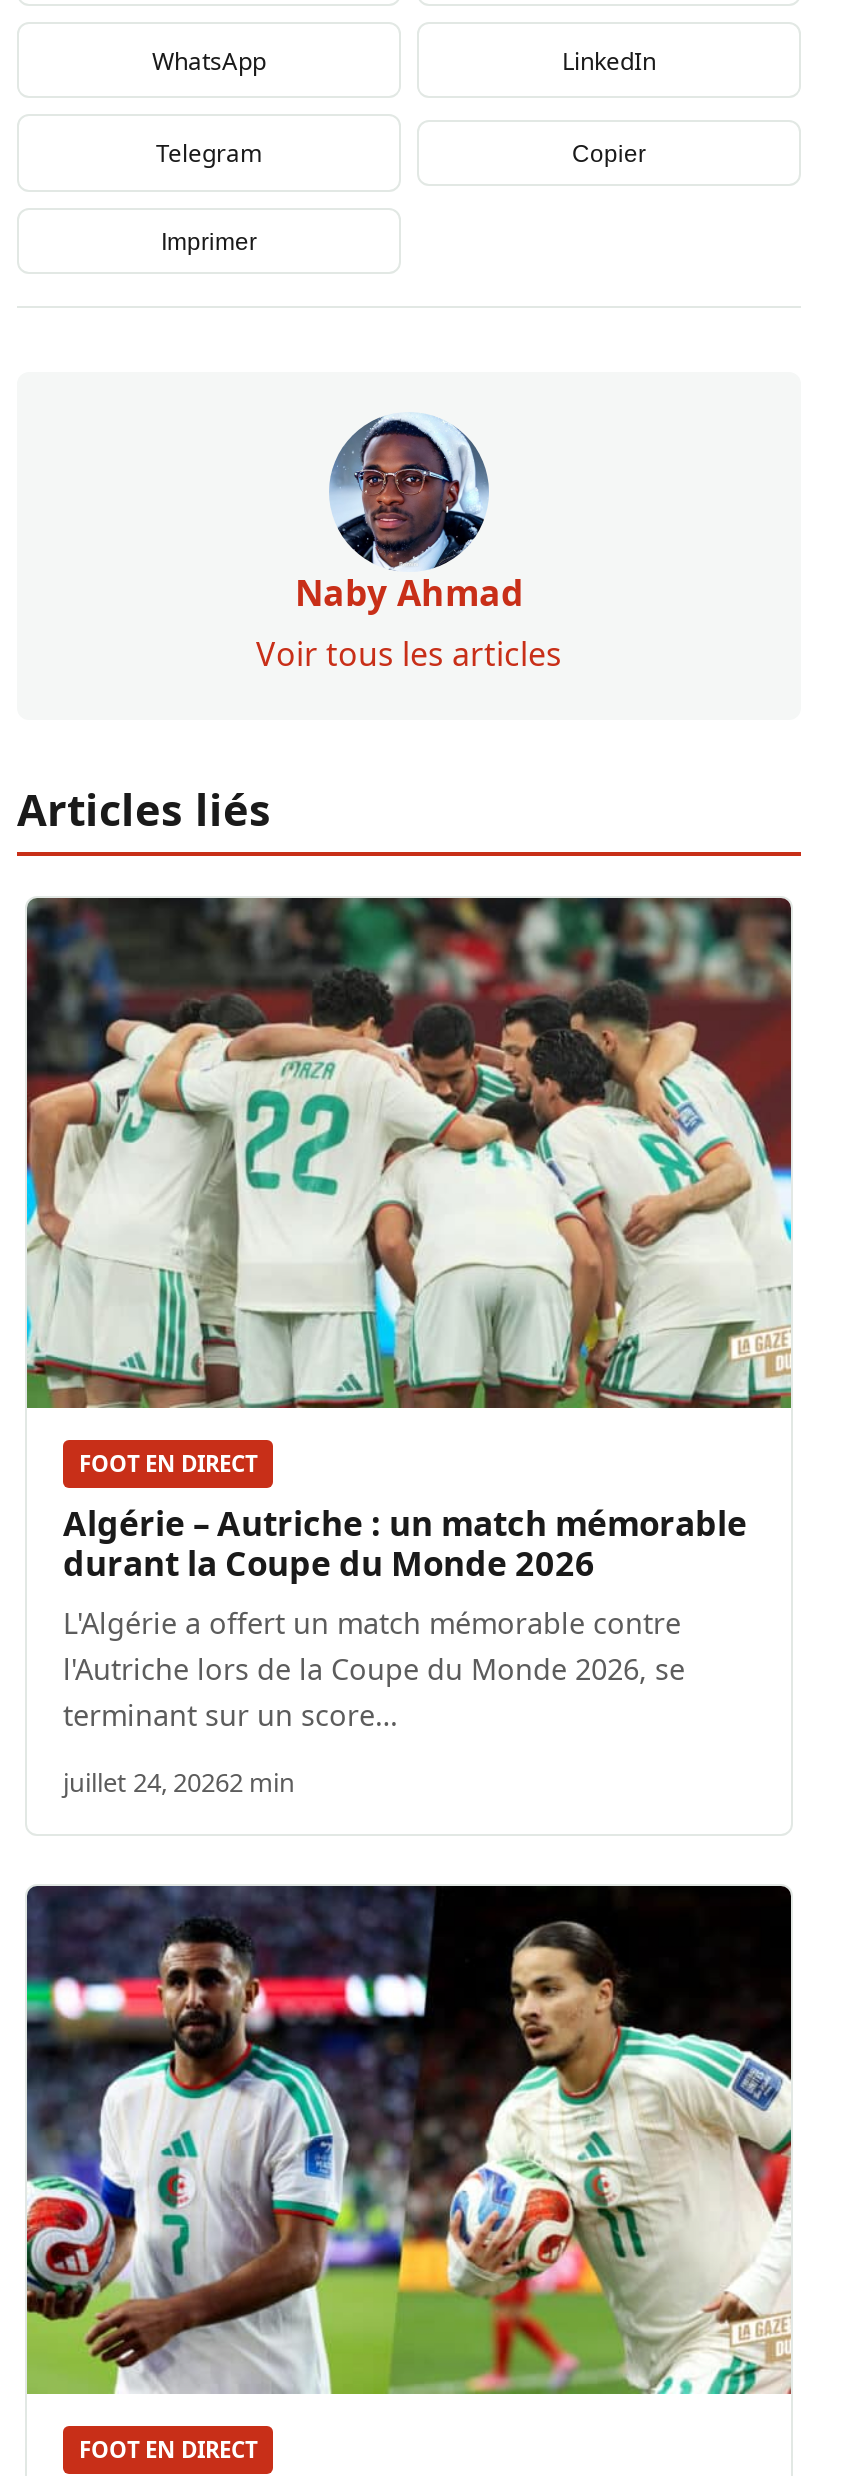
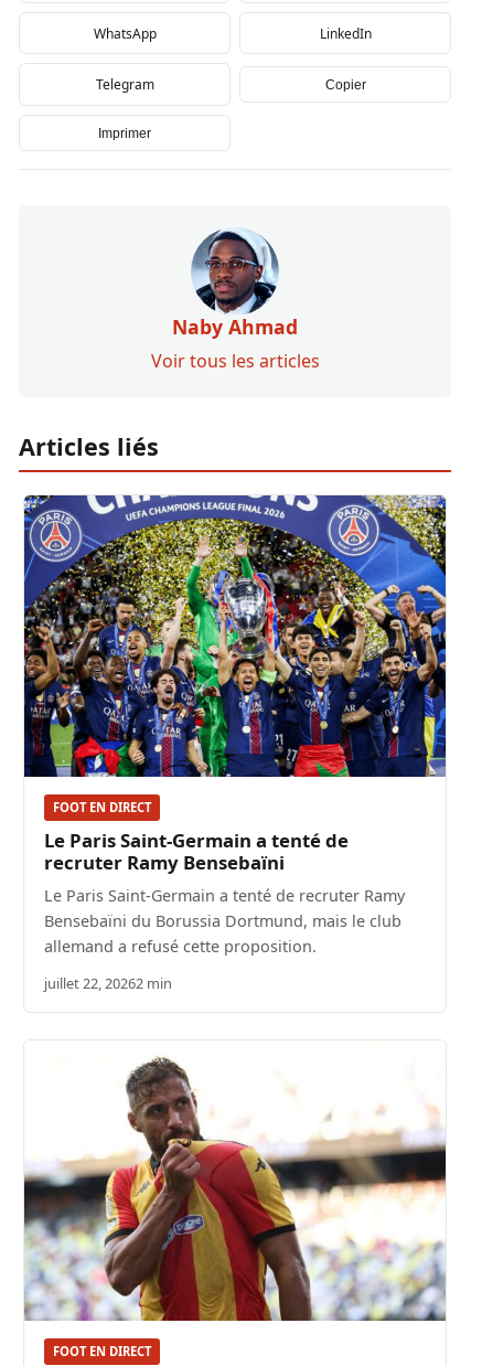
[25,896,793,1410] [image] -> [23,494,447,778] [image]
[63,1499,747,1733] Algérie – Autriche : un match mémorable | durant la Coupe du Monde 2026 | L'Algérie a offert un match mémorable contre | l'Autriche lors de la Coupe du Monde 2026, se | terminant sur un score… -> [44,827,405,956] Le Paris Saint-Germain a tenté de | recruter Ramy Bensebaïni | Le Paris Saint-Germain a tenté de recruter Ramy | Bensebaïni du Borussia Dortmund, mais le club | allemand a refusé cette proposition.
[63,1763,295,1799] juillet 24, 20262 min -> [44,973,172,993] juillet 22, 20262 min
[25,1884,793,2396] [image] -> [23,1040,447,1322] [image]

